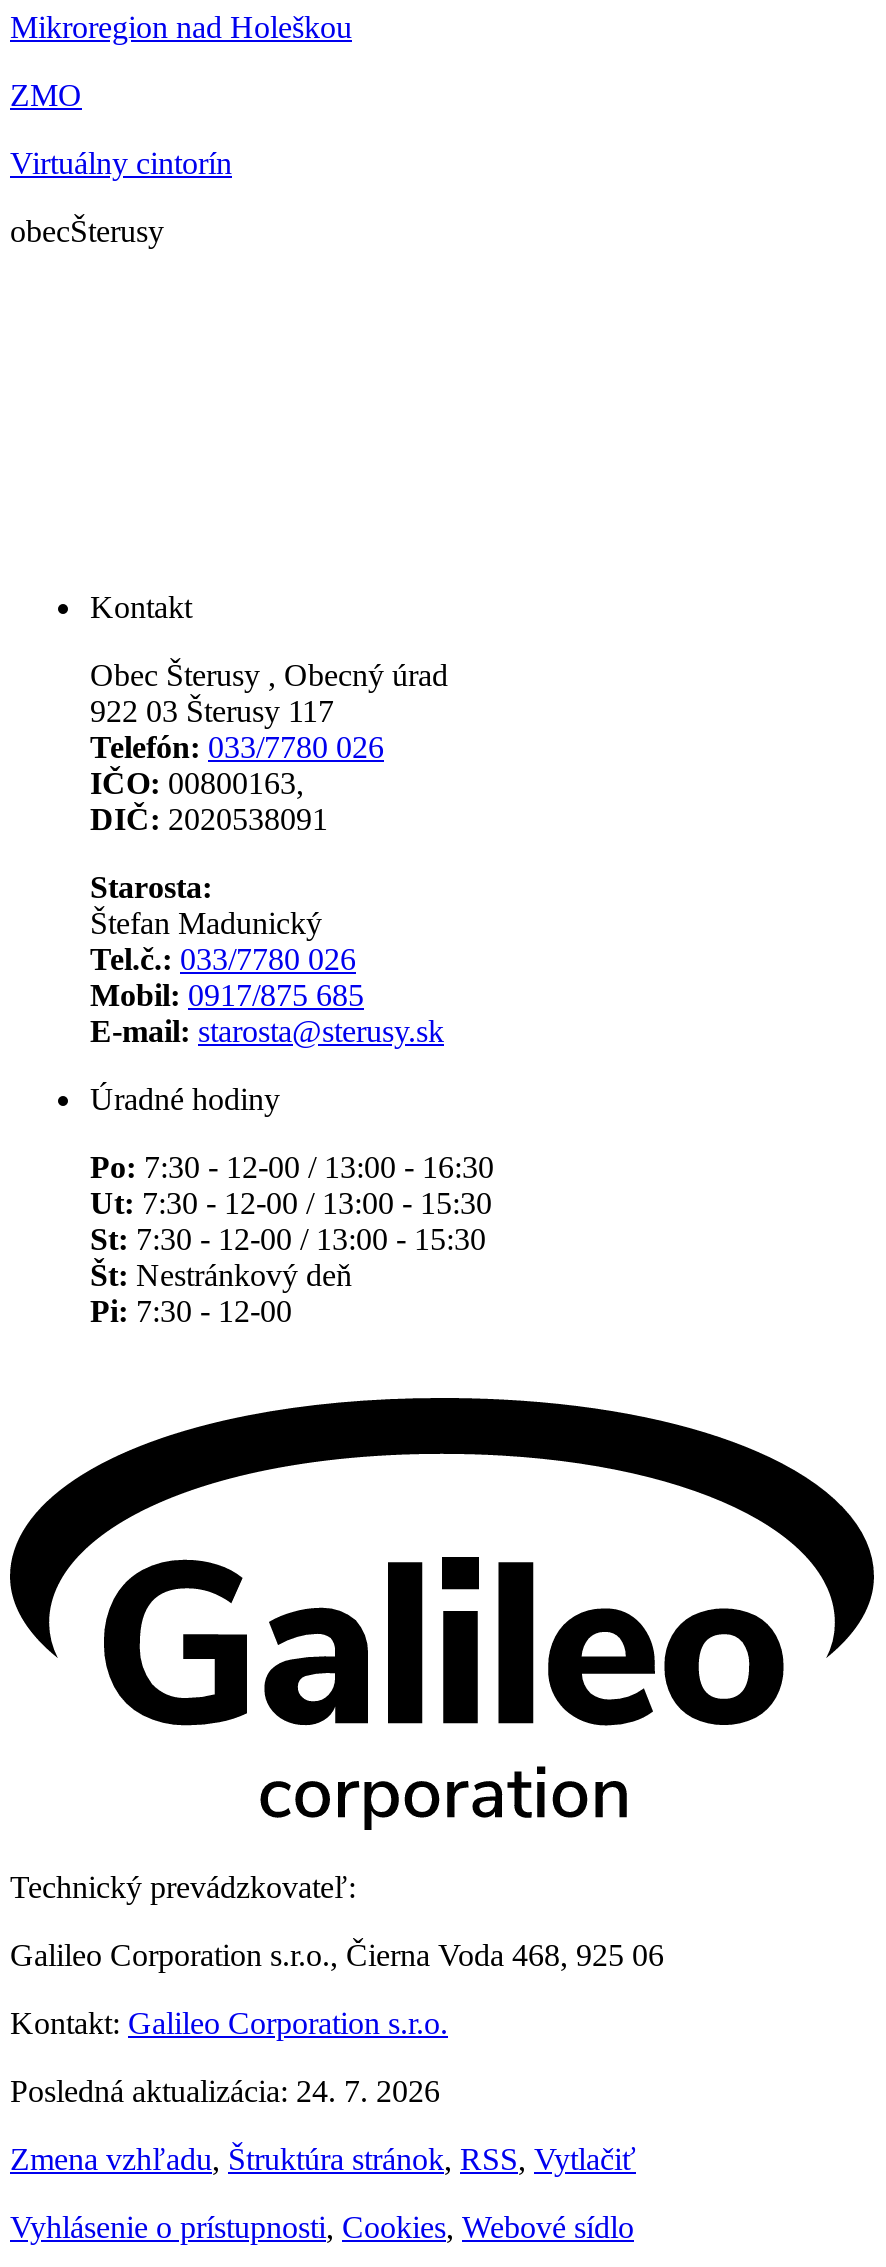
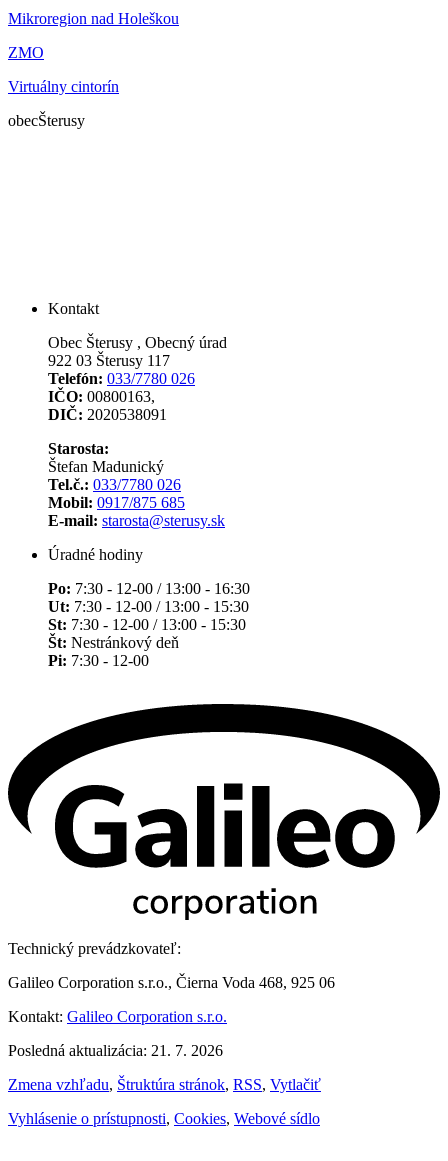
[10,2074,440,2108] Posledná aktualizácia: 24. 7. 2026 -> [8,1042,223,1059] Posledná aktualizácia: 21. 7. 2026

